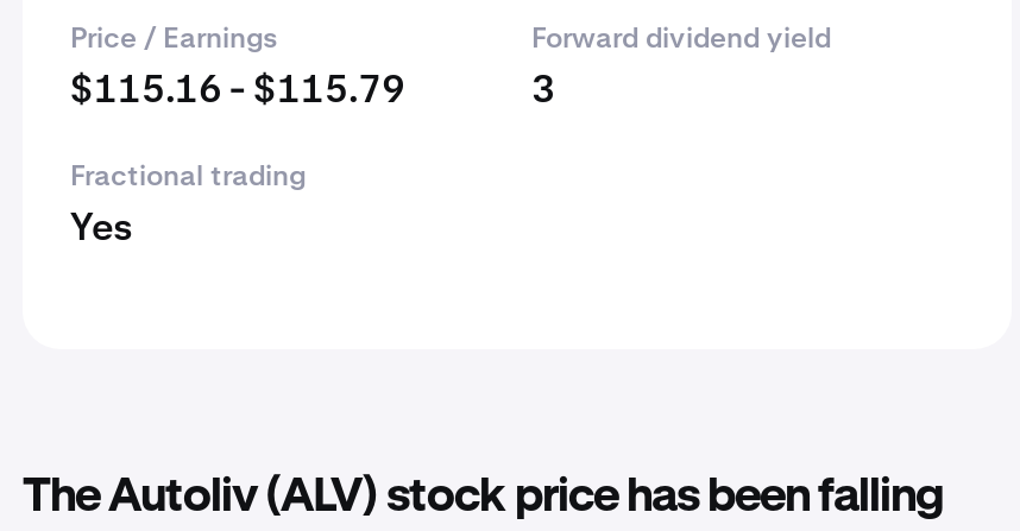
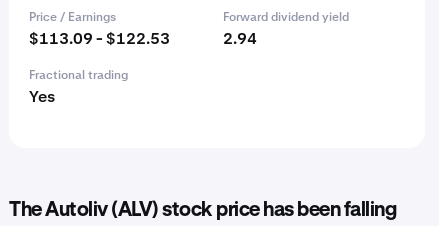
[70,64,405,114] $115.16 - $115.79 -> [29,28,170,49] $113.09 - $122.53
[531,64,555,114] 3 -> [223,28,257,49] 2.94

